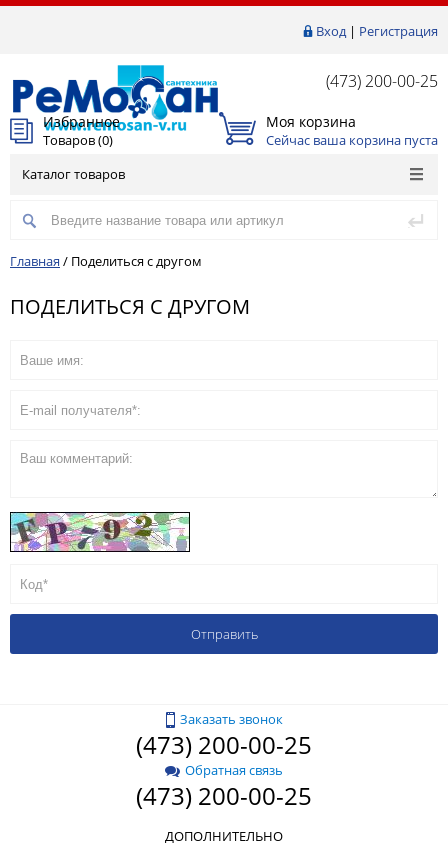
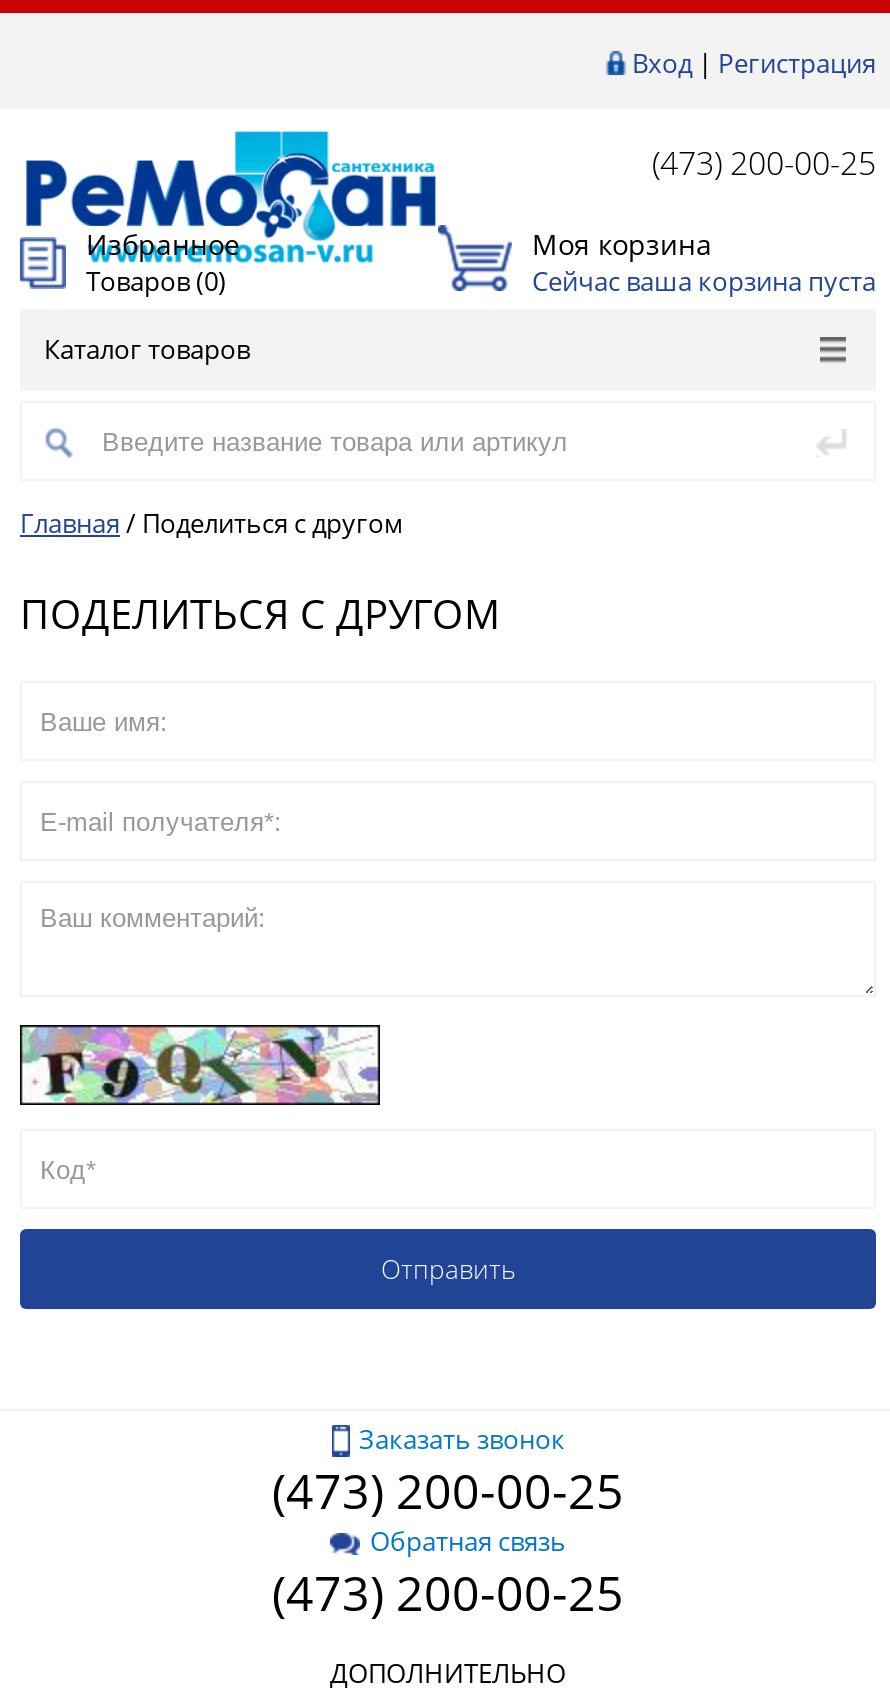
[11,512,190,552] [image] -> [24,1025,380,1105] [image]

